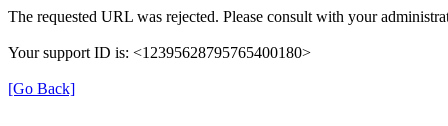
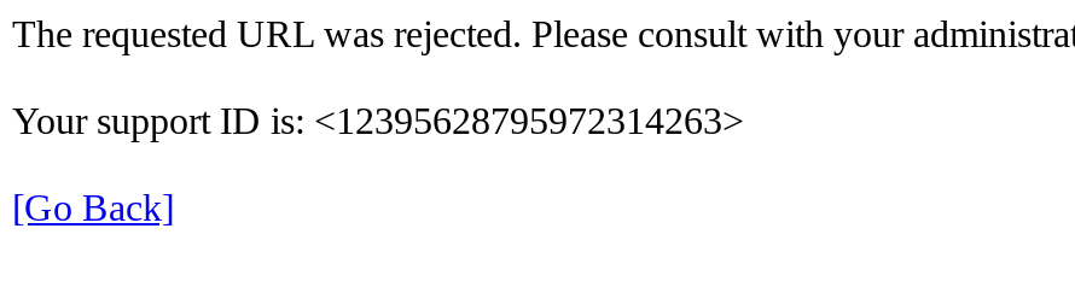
[8,44,311,61] Your support ID is: <12395628795765400180> -> [12,100,744,141] Your support ID is: <12395628795972314263>

